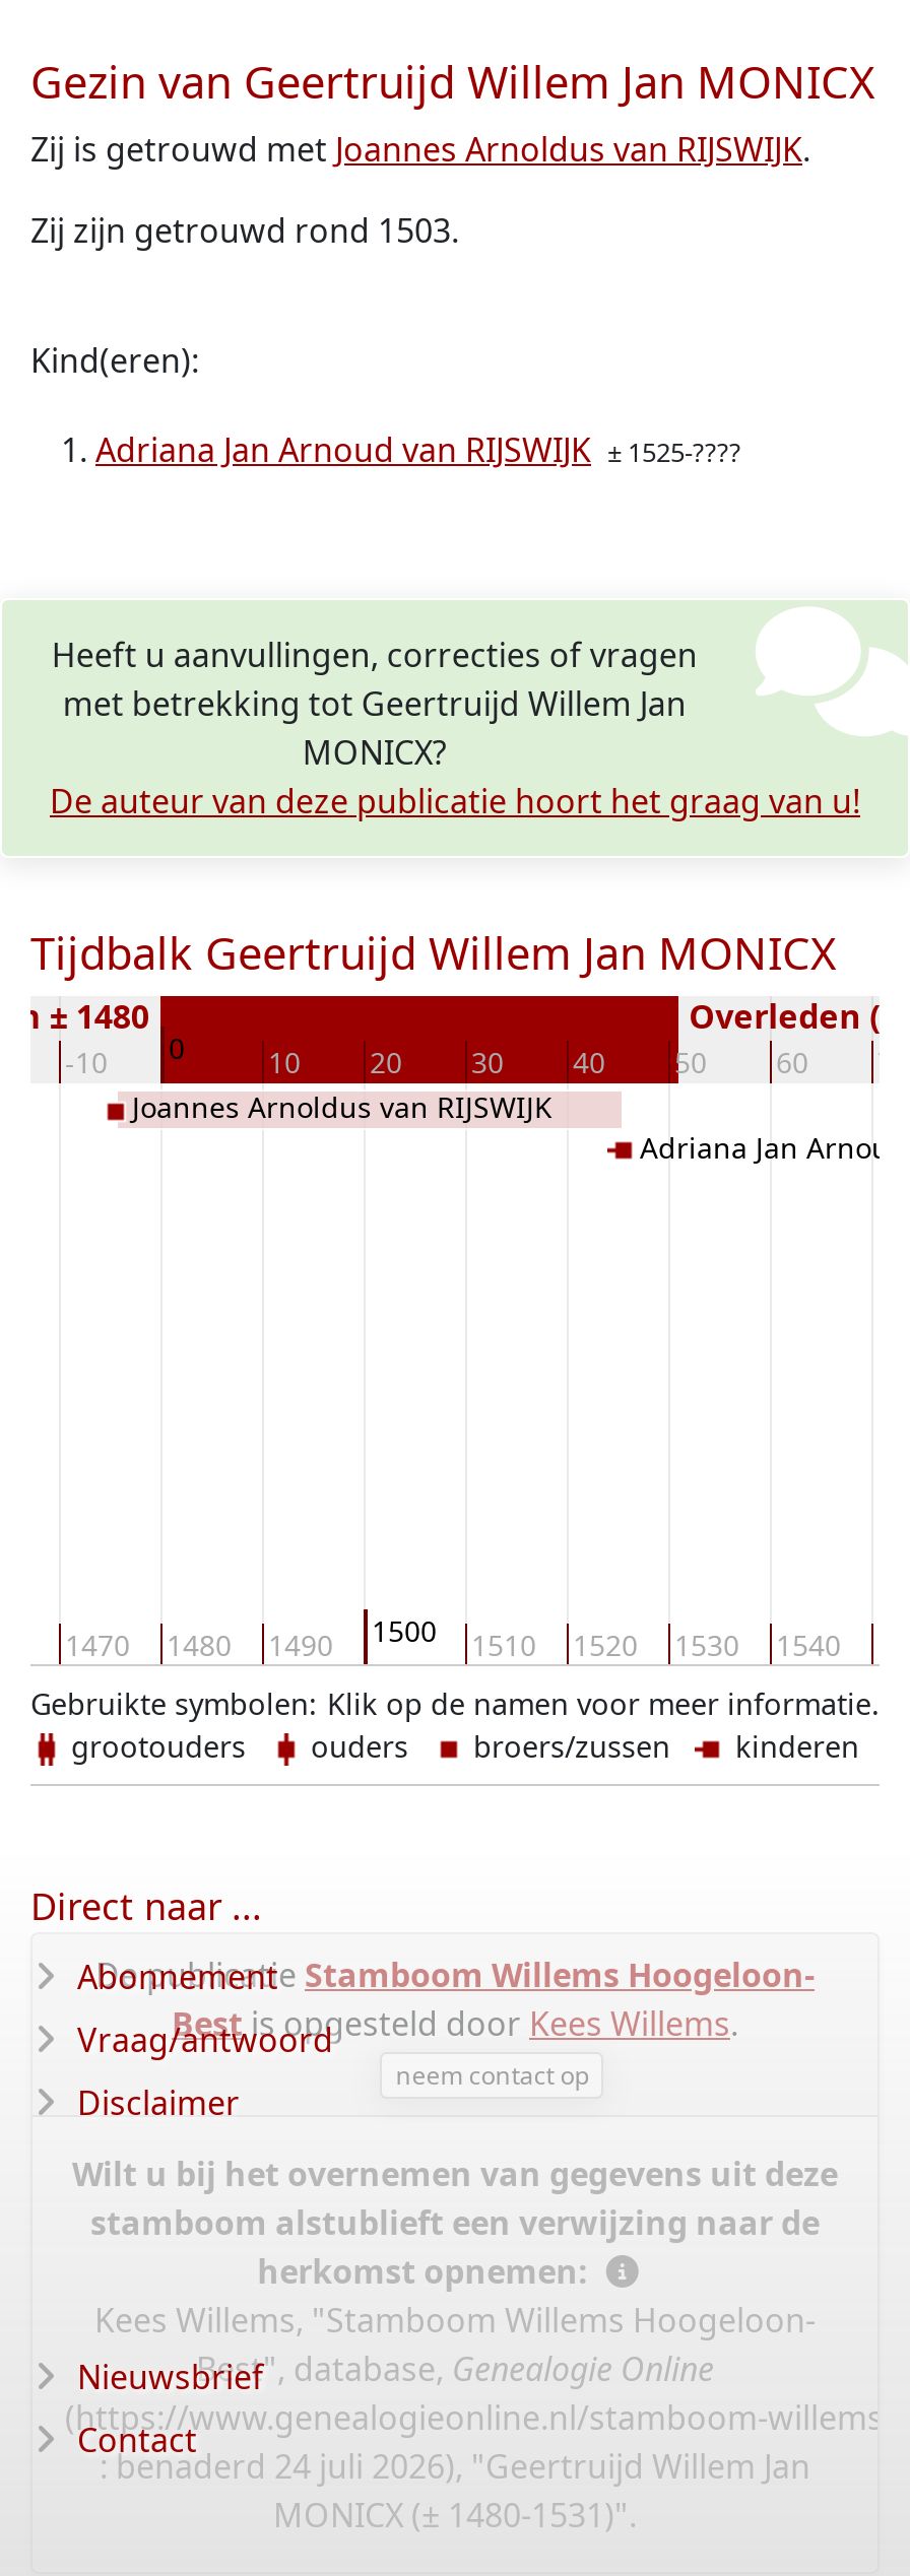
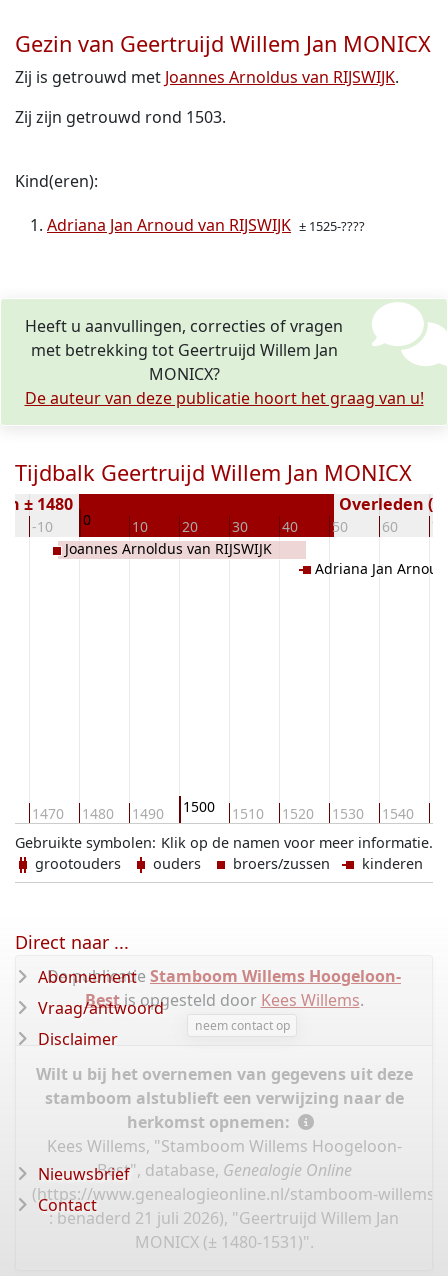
[100,2445,810,2489] : benaderd 24 juli 2026), "Geertruijd Willem Jan -> [49,1207,399,1229] : benaderd 21 juli 2026), "Geertruijd Willem Jan

